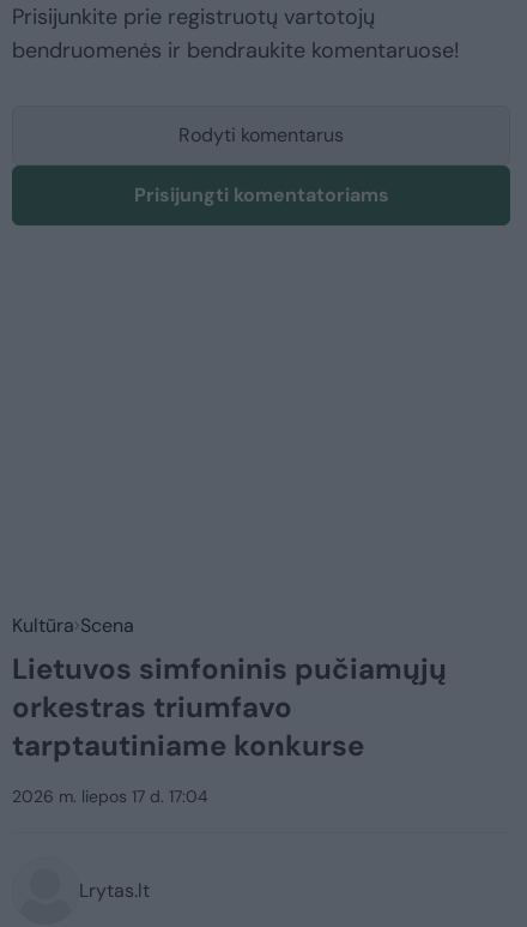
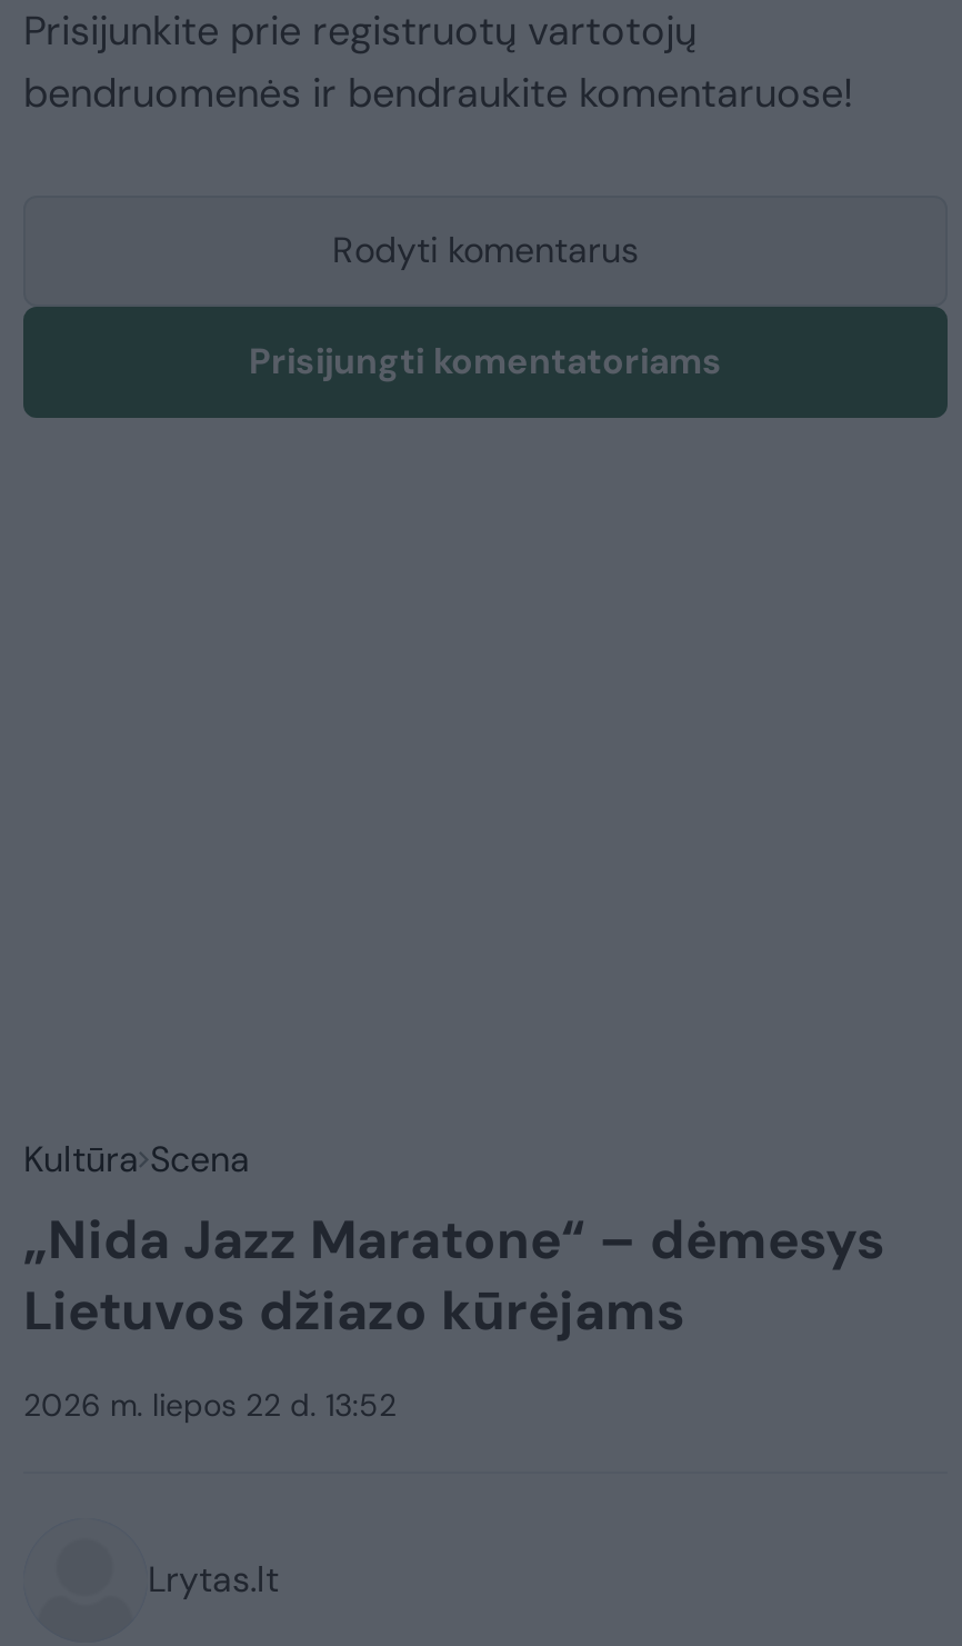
[12,650,447,764] Lietuvos simfoninis pučiamųjų | orkestras triumfavo | tarptautiniame konkurse -> [23,1205,885,1345] „Nida Jazz Maratone“ – dėmesys | Lietuvos džiazo kūrėjams
[12,786,208,807] 2026 m. liepos 17 d. 17:04 -> [23,1385,397,1425] 2026 m. liepos 22 d. 13:52

